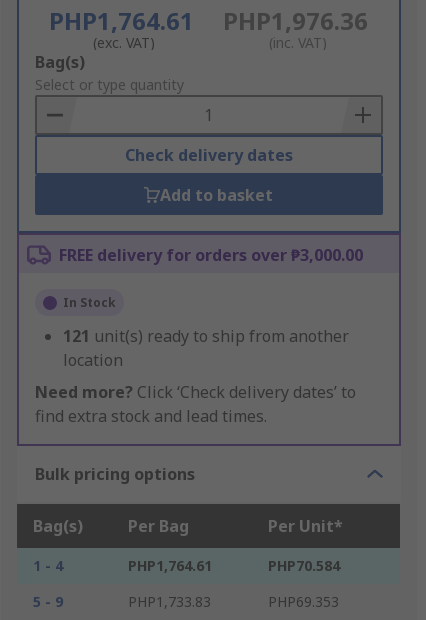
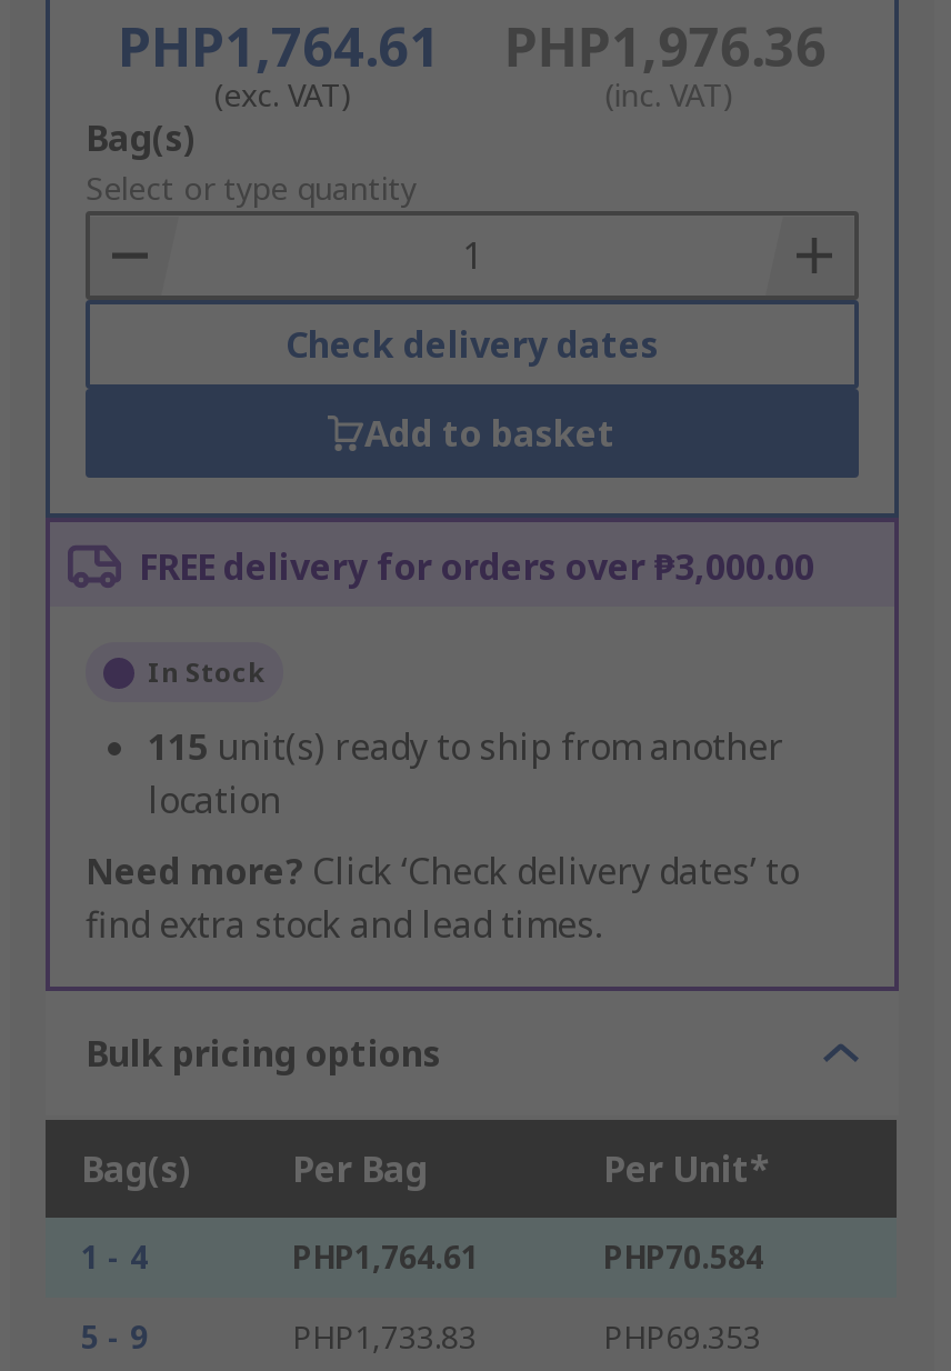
[63,325,349,347] 121 unit(s) ready to ship from another -> [148,723,783,772] 115 unit(s) ready to ship from another

